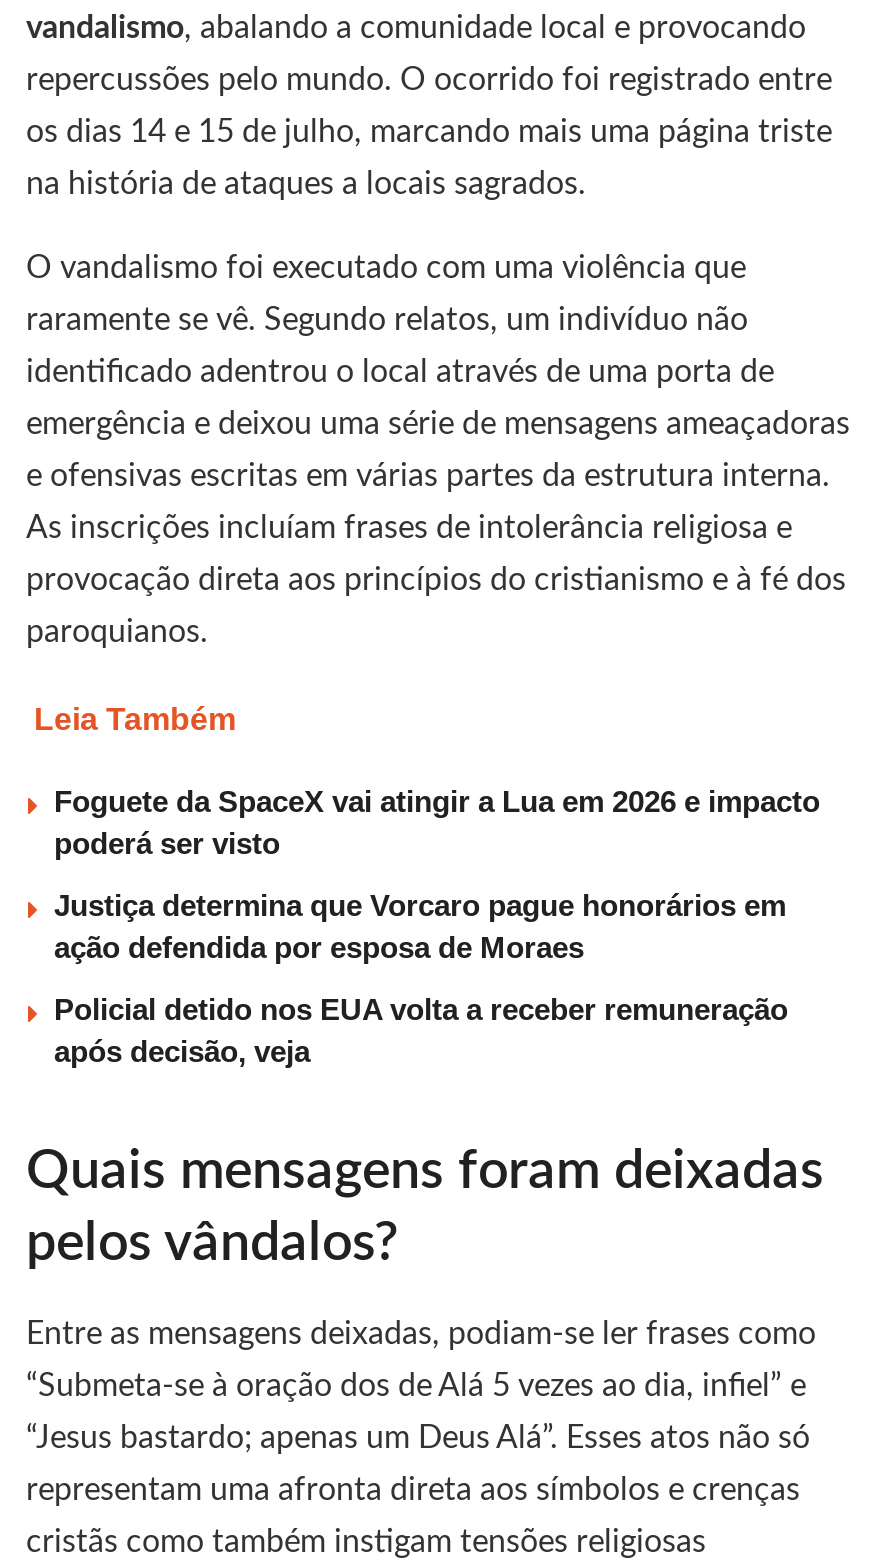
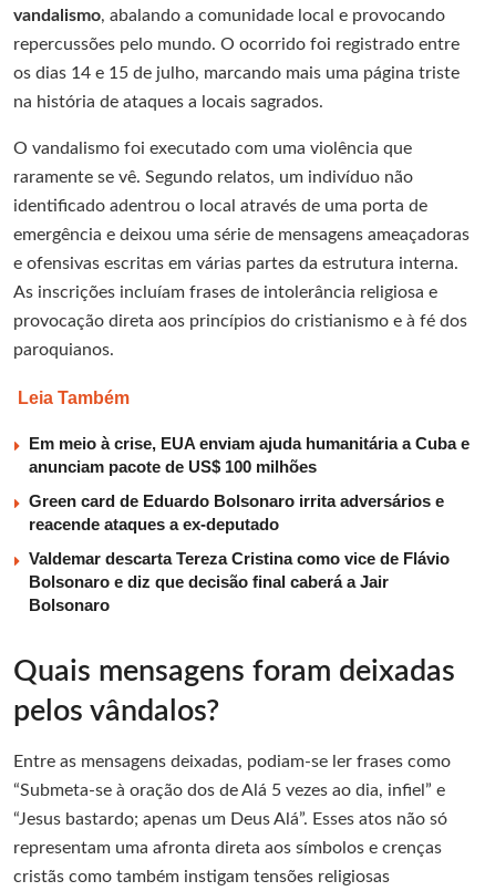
[54,784,820,860] Foguete da SpaceX vai atingir a Lua em 2026 e impacto | poderá ser visto -> [29,434,469,476] Em meio à crise, EUA enviam ajuda humanitária a Cuba e | anunciam pacote de US$ 100 milhões
[54,888,786,964] Justiça determina que Vorcaro pague honorários em | ação defendida por esposa de Moraes -> [29,491,444,533] Green card de Eduardo Bolsonaro irrita adversários e | reacende ataques a ex-deputado
[54,992,788,1068] Policial detido nos EUA volta a receber remuneração | após decisão, veja -> [29,549,450,614] Valdemar descarta Tereza Cristina como vice de Flávio | Bolsonaro e diz que decisão final caberá a Jair | Bolsonaro

